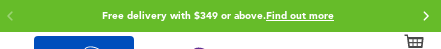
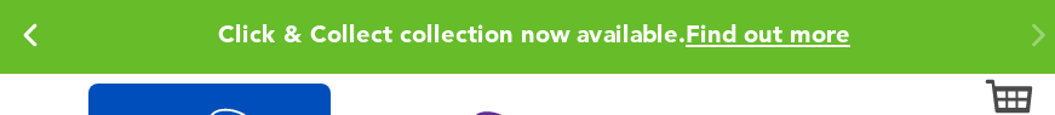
[102,9,334,22] Free delivery with $349 or above.Find out more -> [218,18,850,50] Click & Collect collection now available.Find out more

